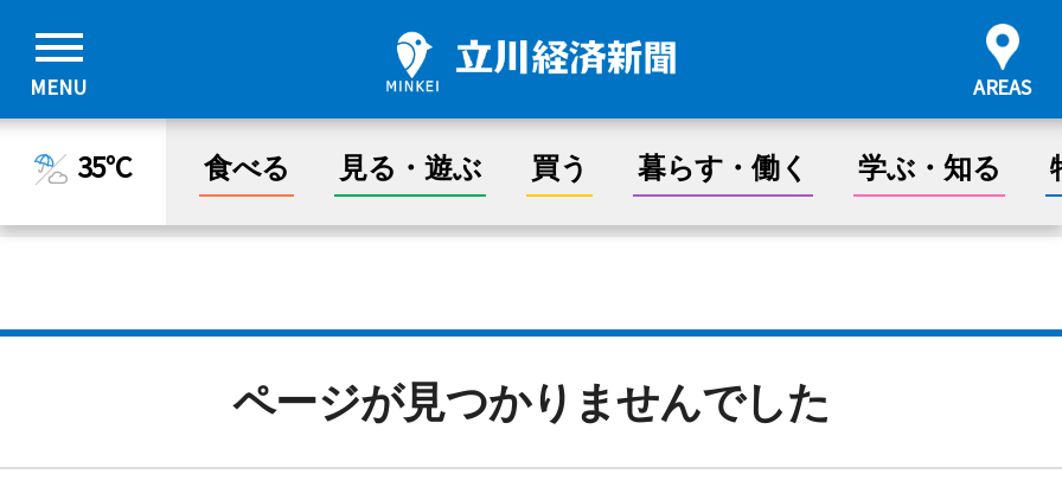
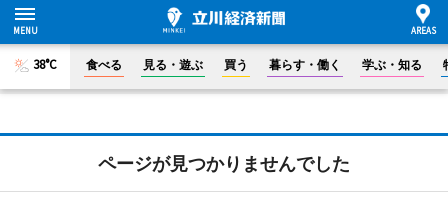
[77,148,134,188] 35°C -> [32,56,56,73] 38°C

